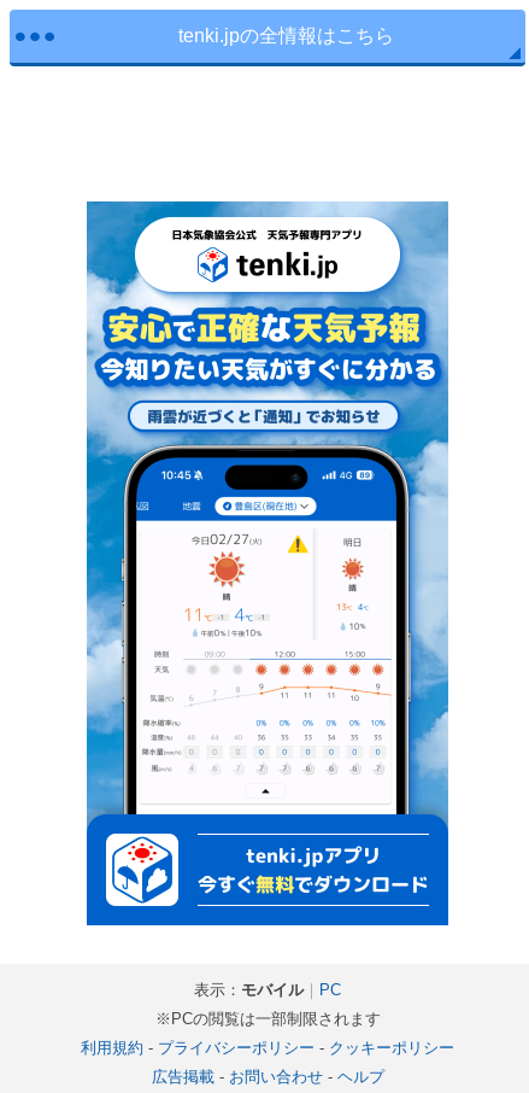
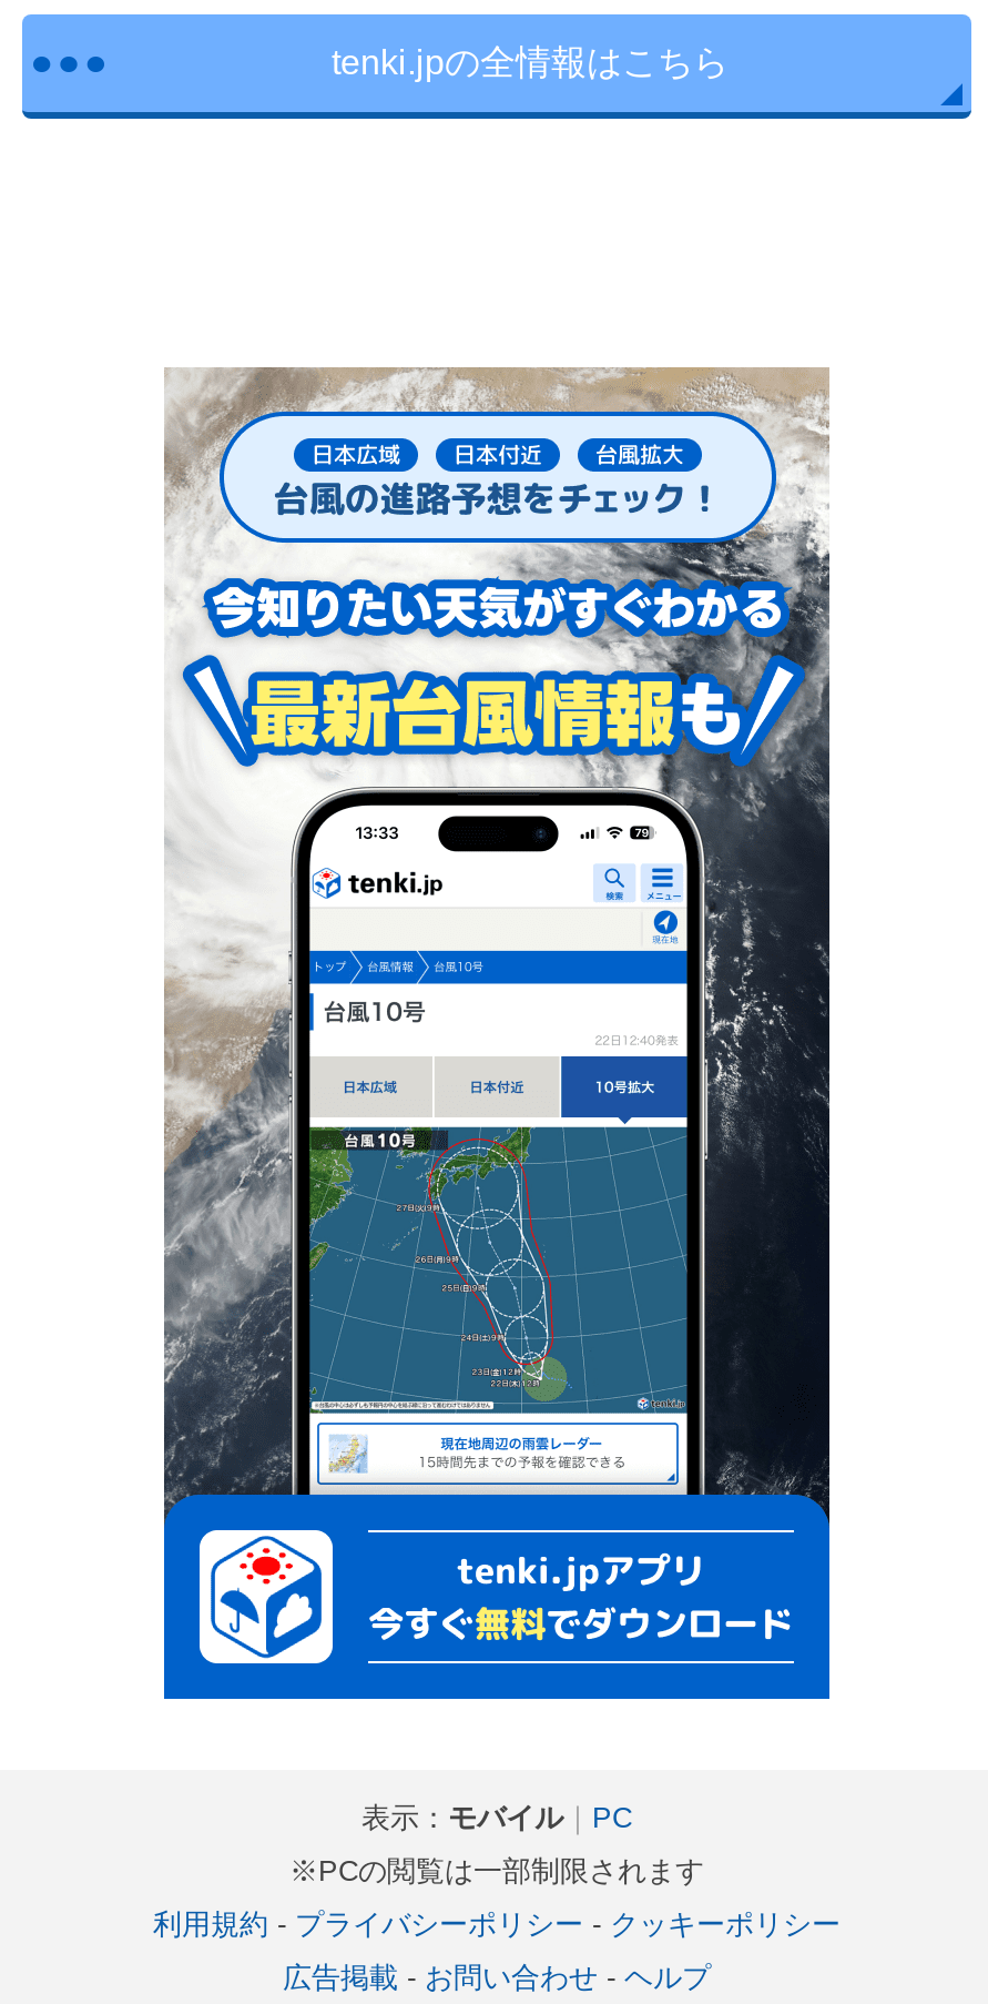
[86,200,449,828] [image] -> [162,365,832,1521] [image]

